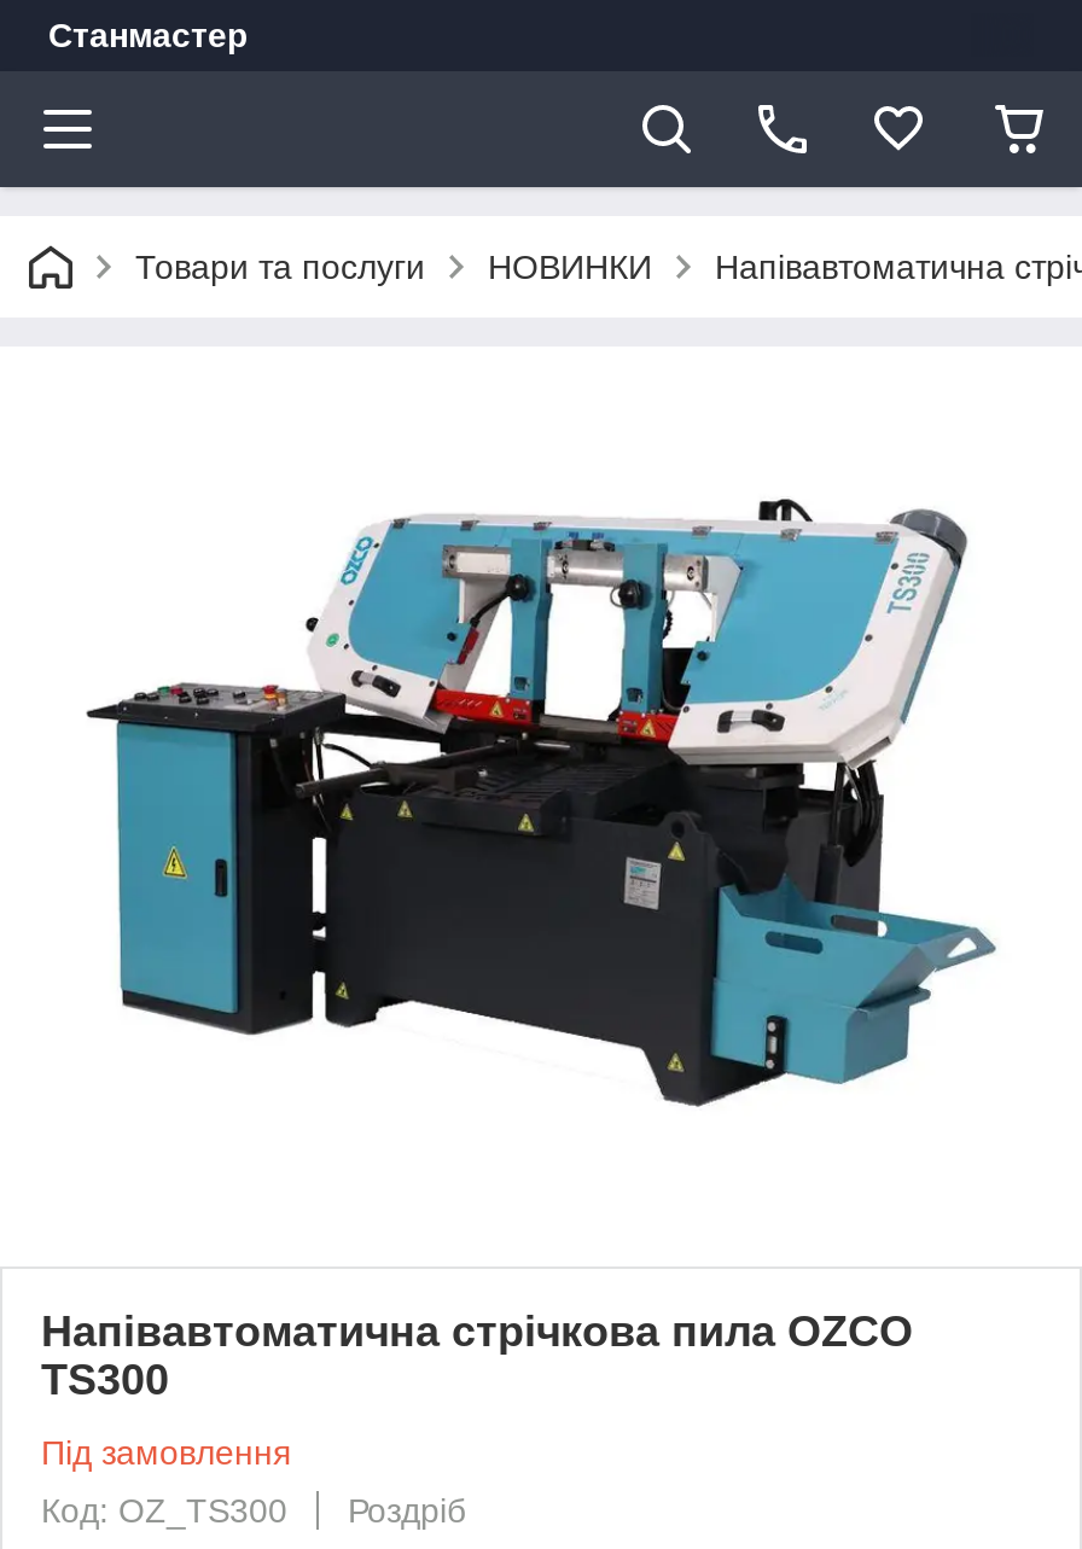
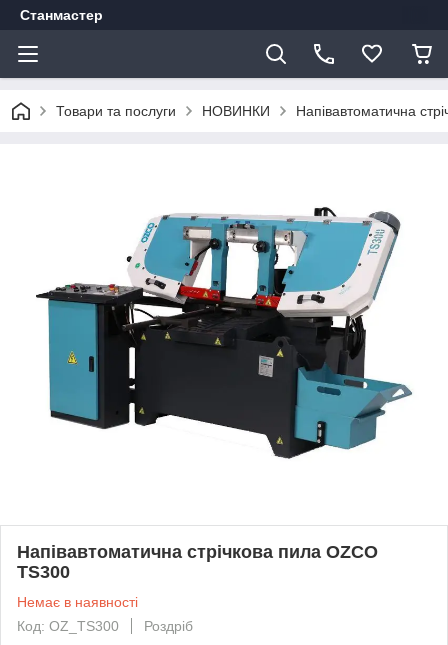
[41,1433,292,1471] Під замовлення -> [17,594,138,610] Немає в наявності

